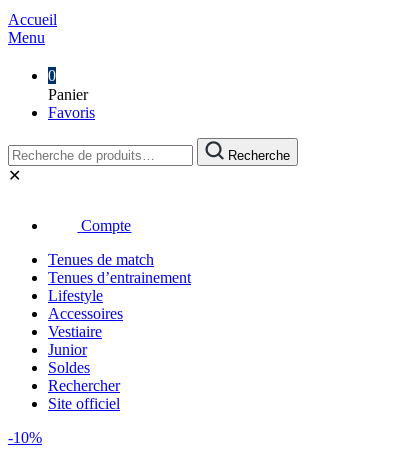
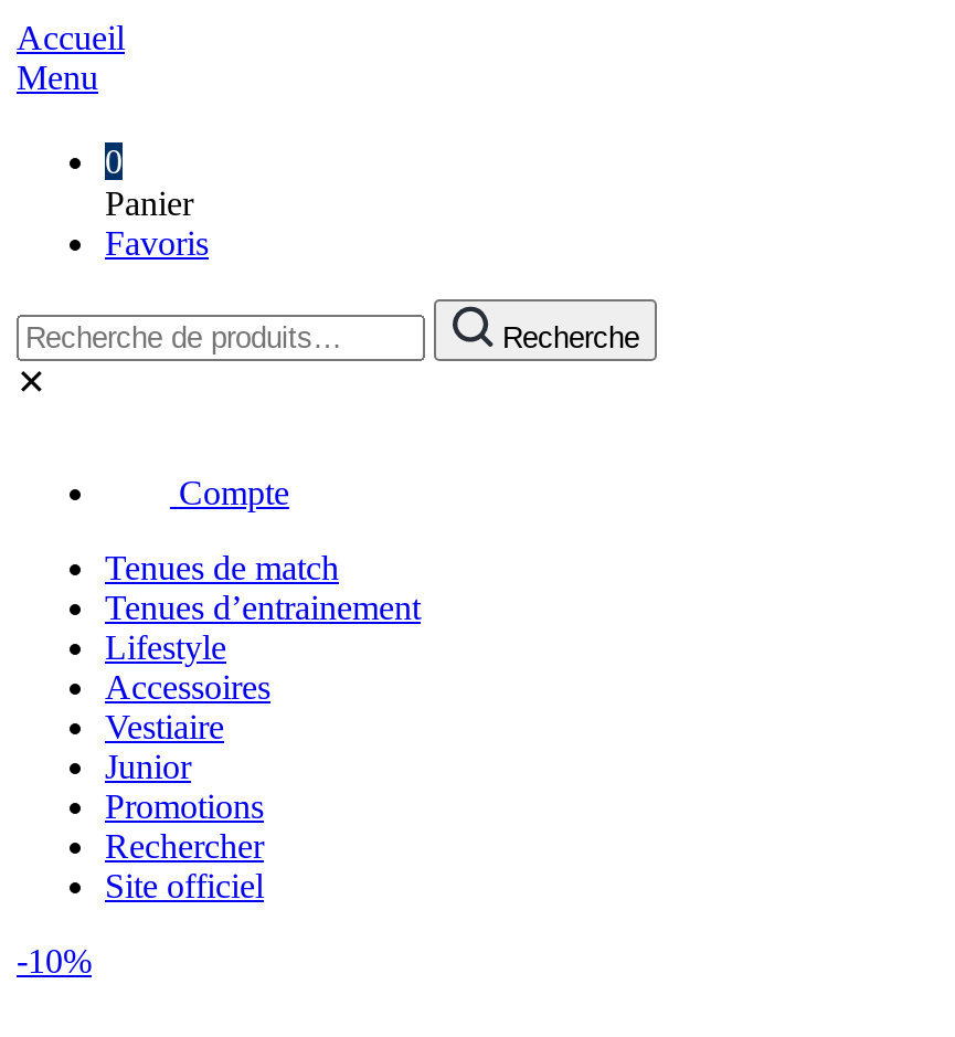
[48,359,90,376] Soldes -> [105,787,264,825] Promotions

